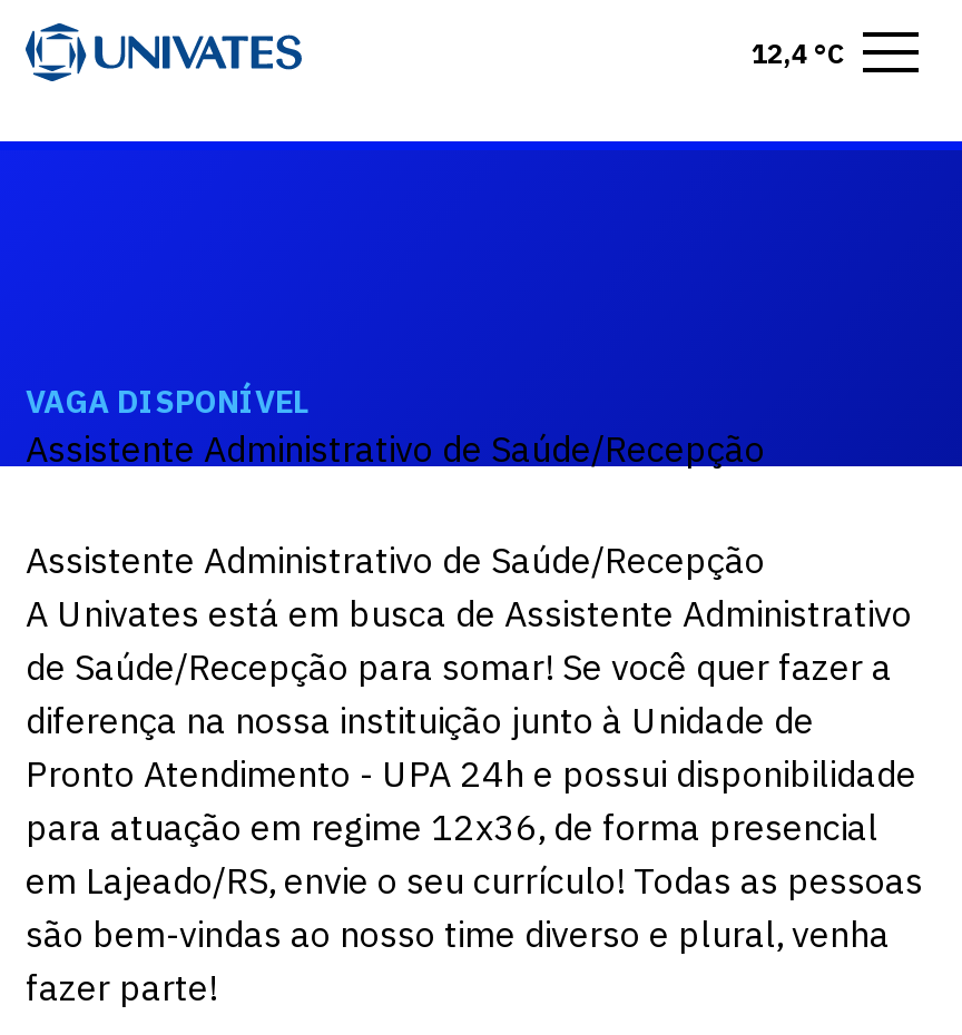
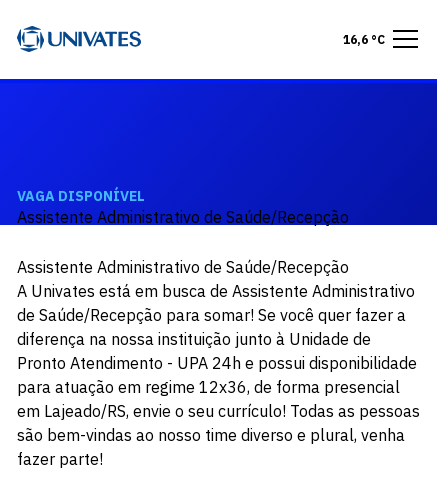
[752,36,845,69] 12,4 °C -> [343,31,385,46] 16,6 °C

